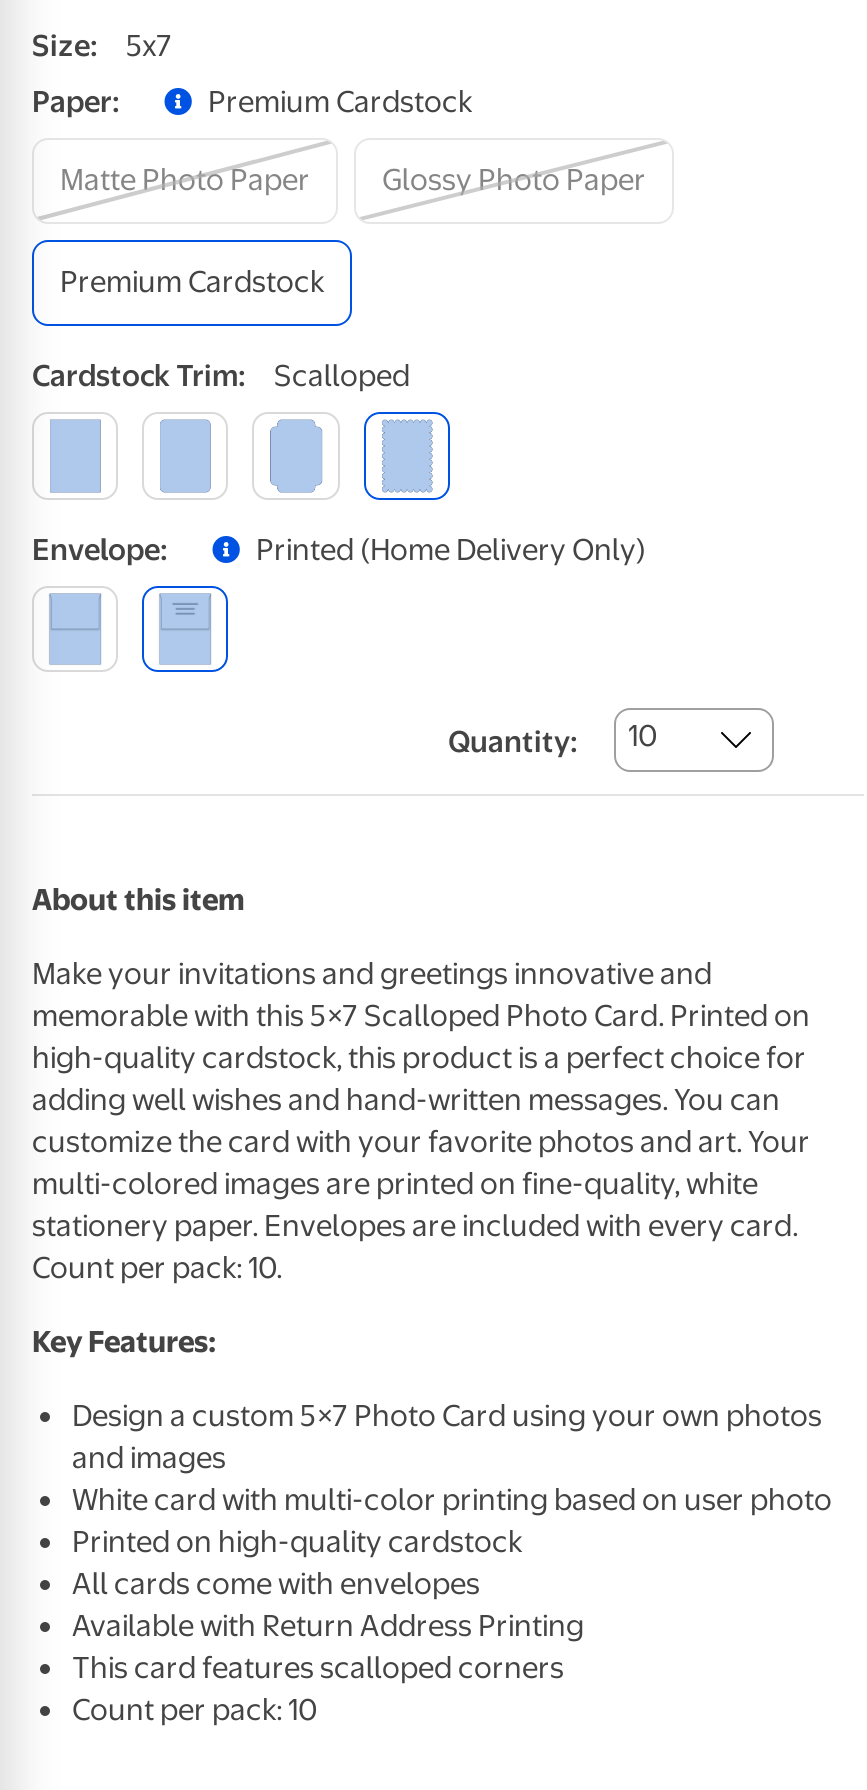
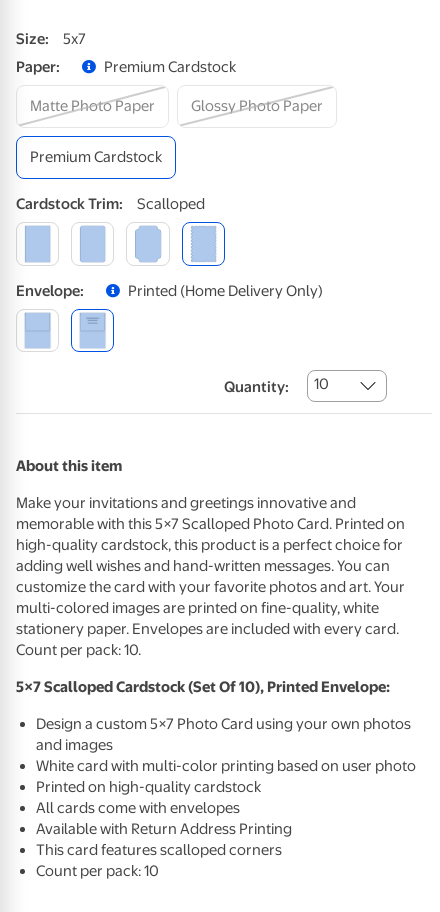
[32,1323,216,1359] Key Features: -> [16,678,390,696] 5×7 Scalloped Cardstock (Set Of 10), Printed Envelope:

